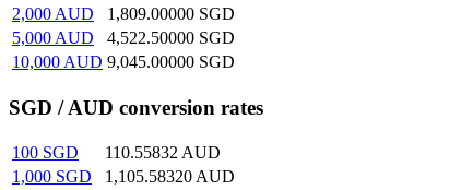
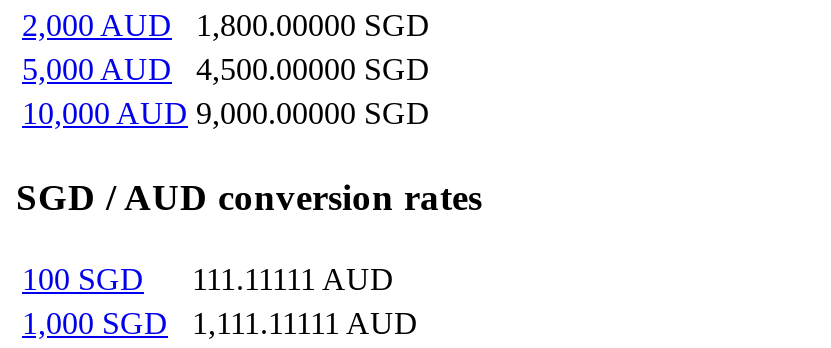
[12,4,235,23] 2,000 AUD 1,809.00000 SGD -> [22,8,430,42] 2,000 AUD 1,800.00000 SGD
[12,28,235,47] 5,000 AUD 4,522.50000 SGD -> [22,52,430,86] 5,000 AUD 4,500.00000 SGD
[12,52,235,71] 10,000 AUD 9,045.00000 SGD -> [22,96,430,130] 10,000 AUD 9,000.00000 SGD
[12,144,221,162] 100 SGD 110.55832 AUD -> [22,263,394,297] 100 SGD 111.11111 AUD
[12,168,235,186] 1,000 SGD 1,105.58320 AUD -> [22,307,418,341] 1,000 SGD 1,111.11111 AUD

